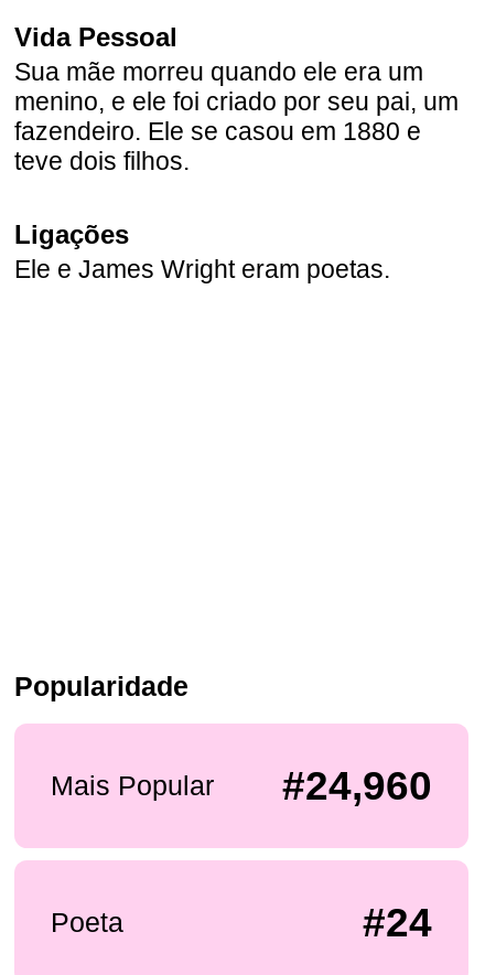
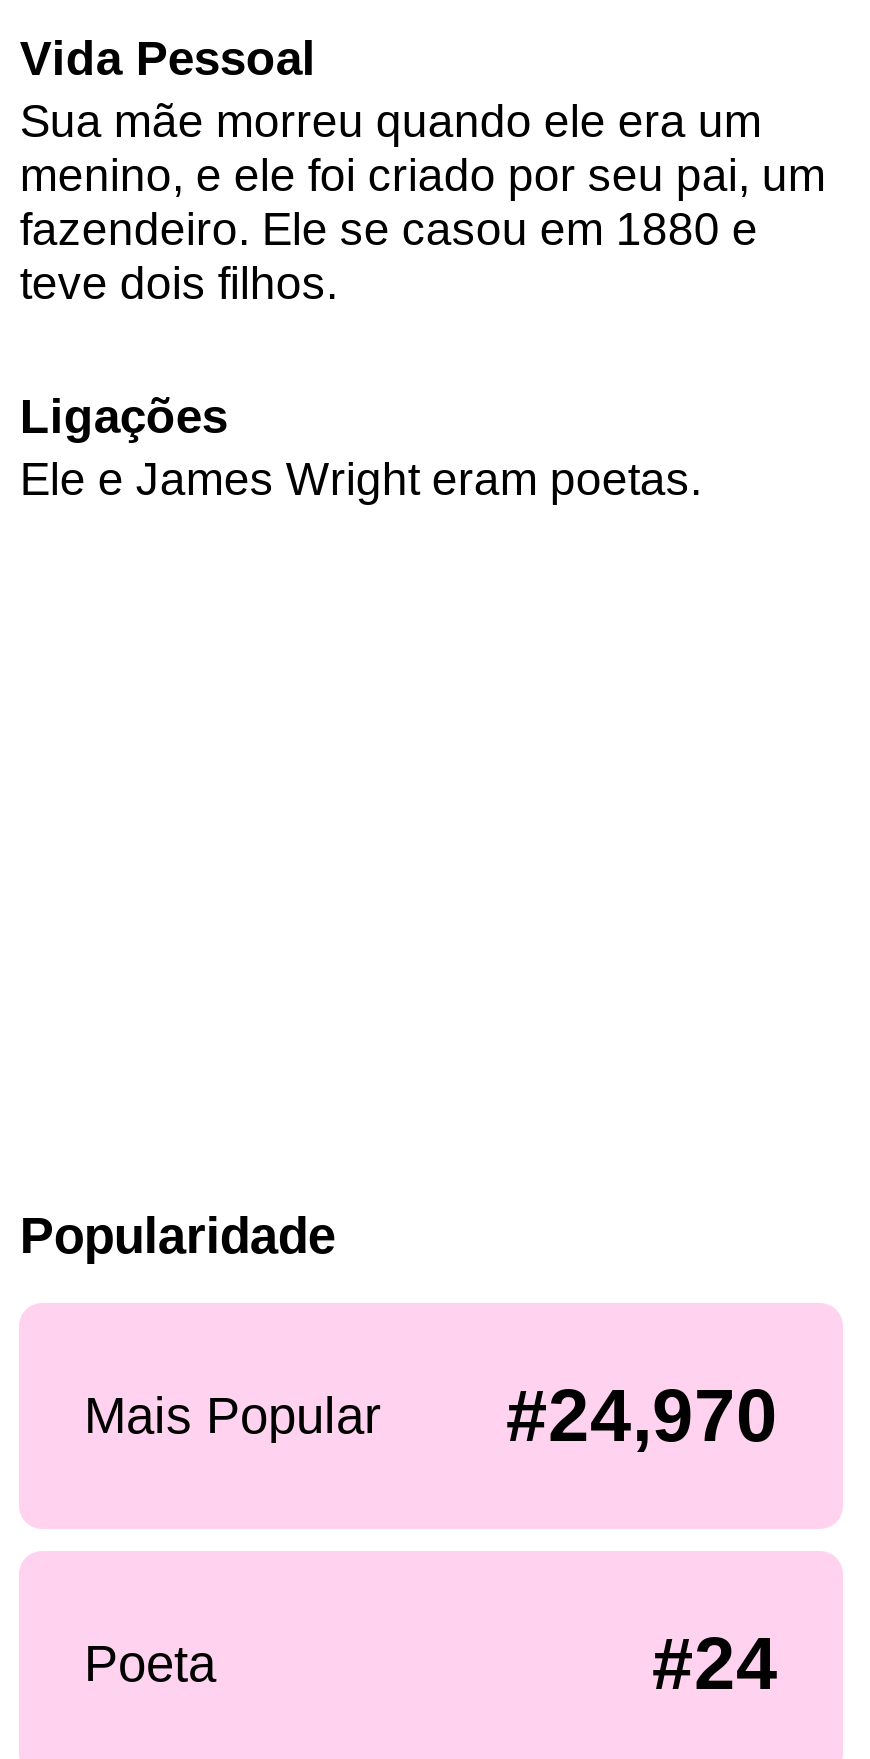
[283,763,433,808] #24,960 -> [506,1375,778,1457] #24,970

